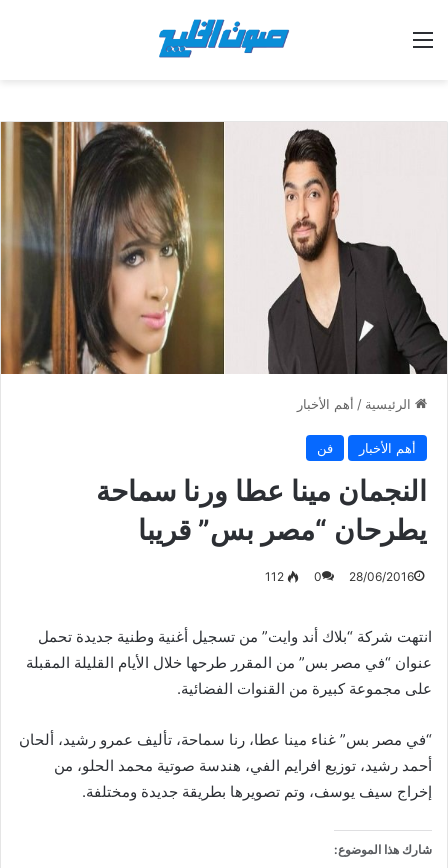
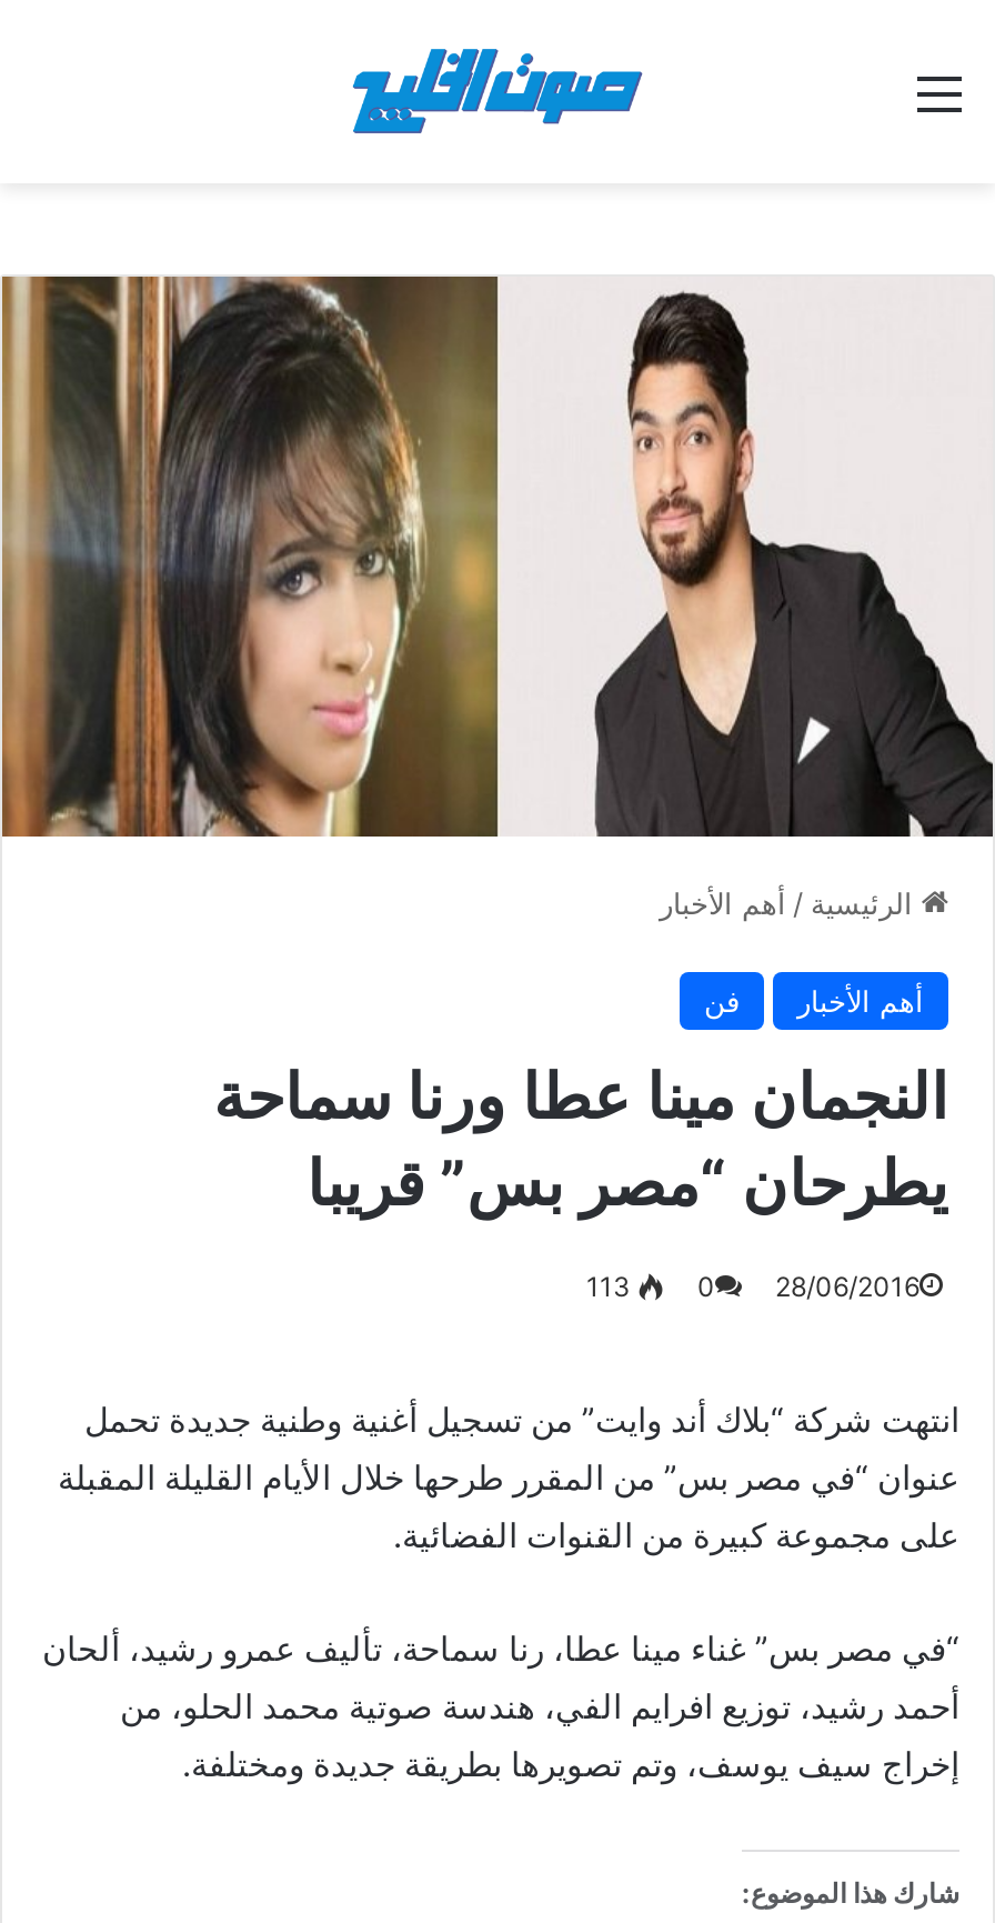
[265,569,284,584] 112 -> [586,1269,631,1302] 113

